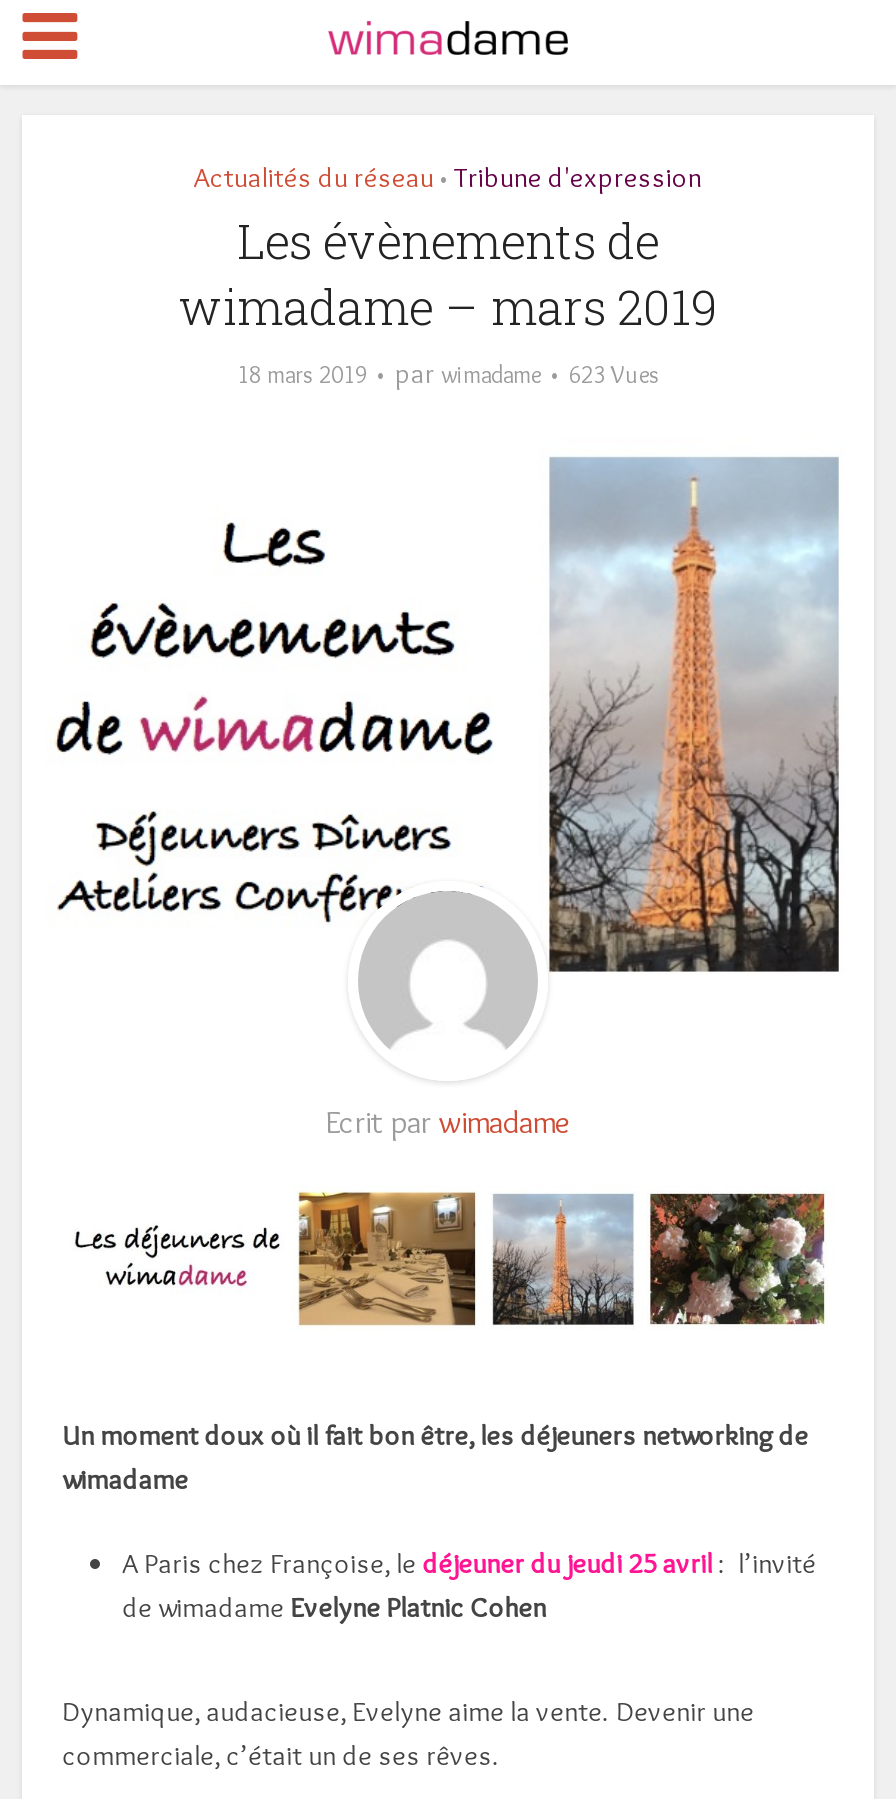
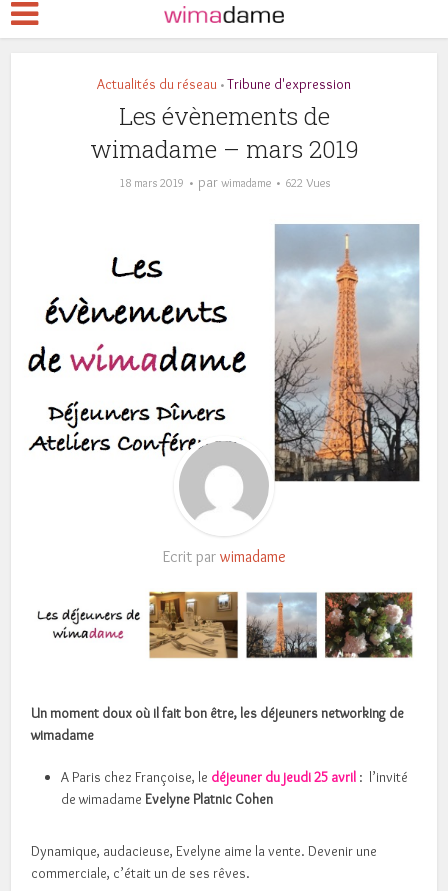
[237,355,659,391] 18 mars 2019 par wimadame 623 Vues -> [118,173,329,191] 18 mars 2019 par wimadame 622 Vues

